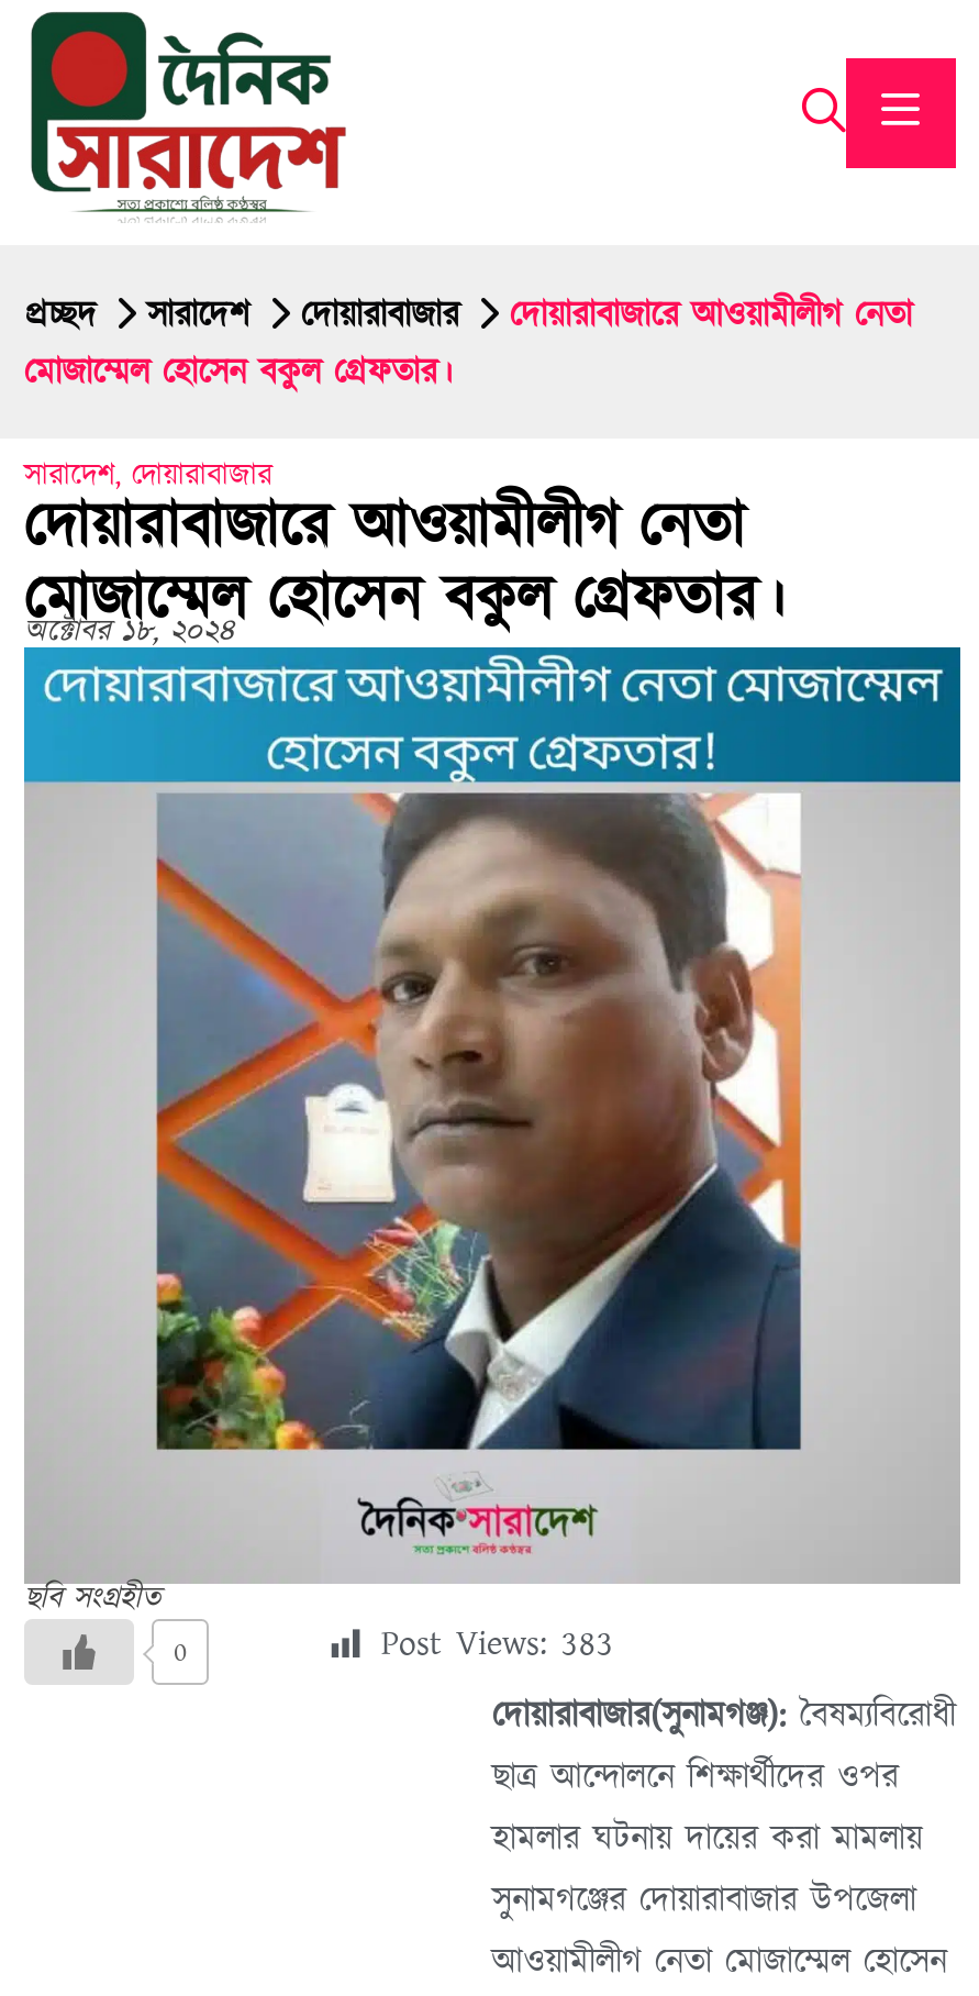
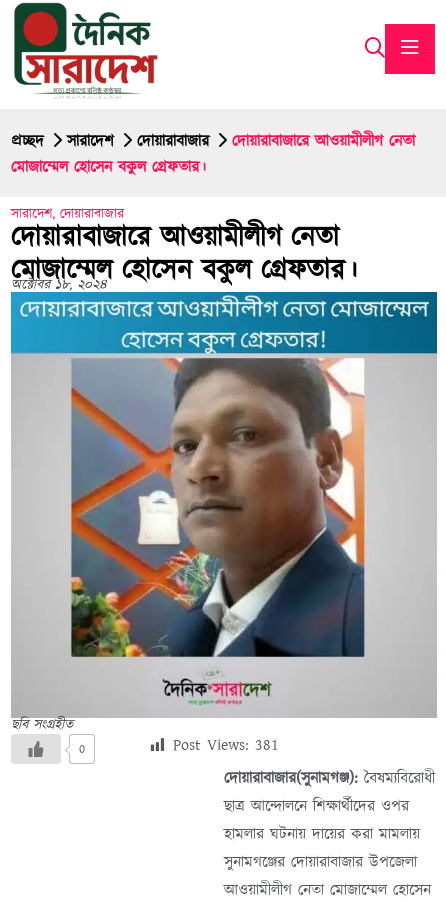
[381,1619,614,1668] Post Views: 383 -> [173,734,279,756] Post Views: 381

